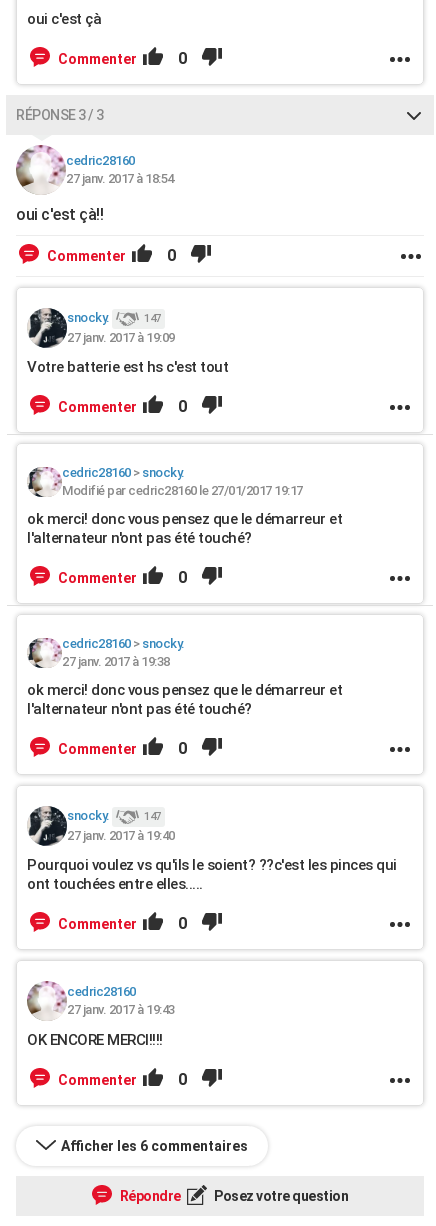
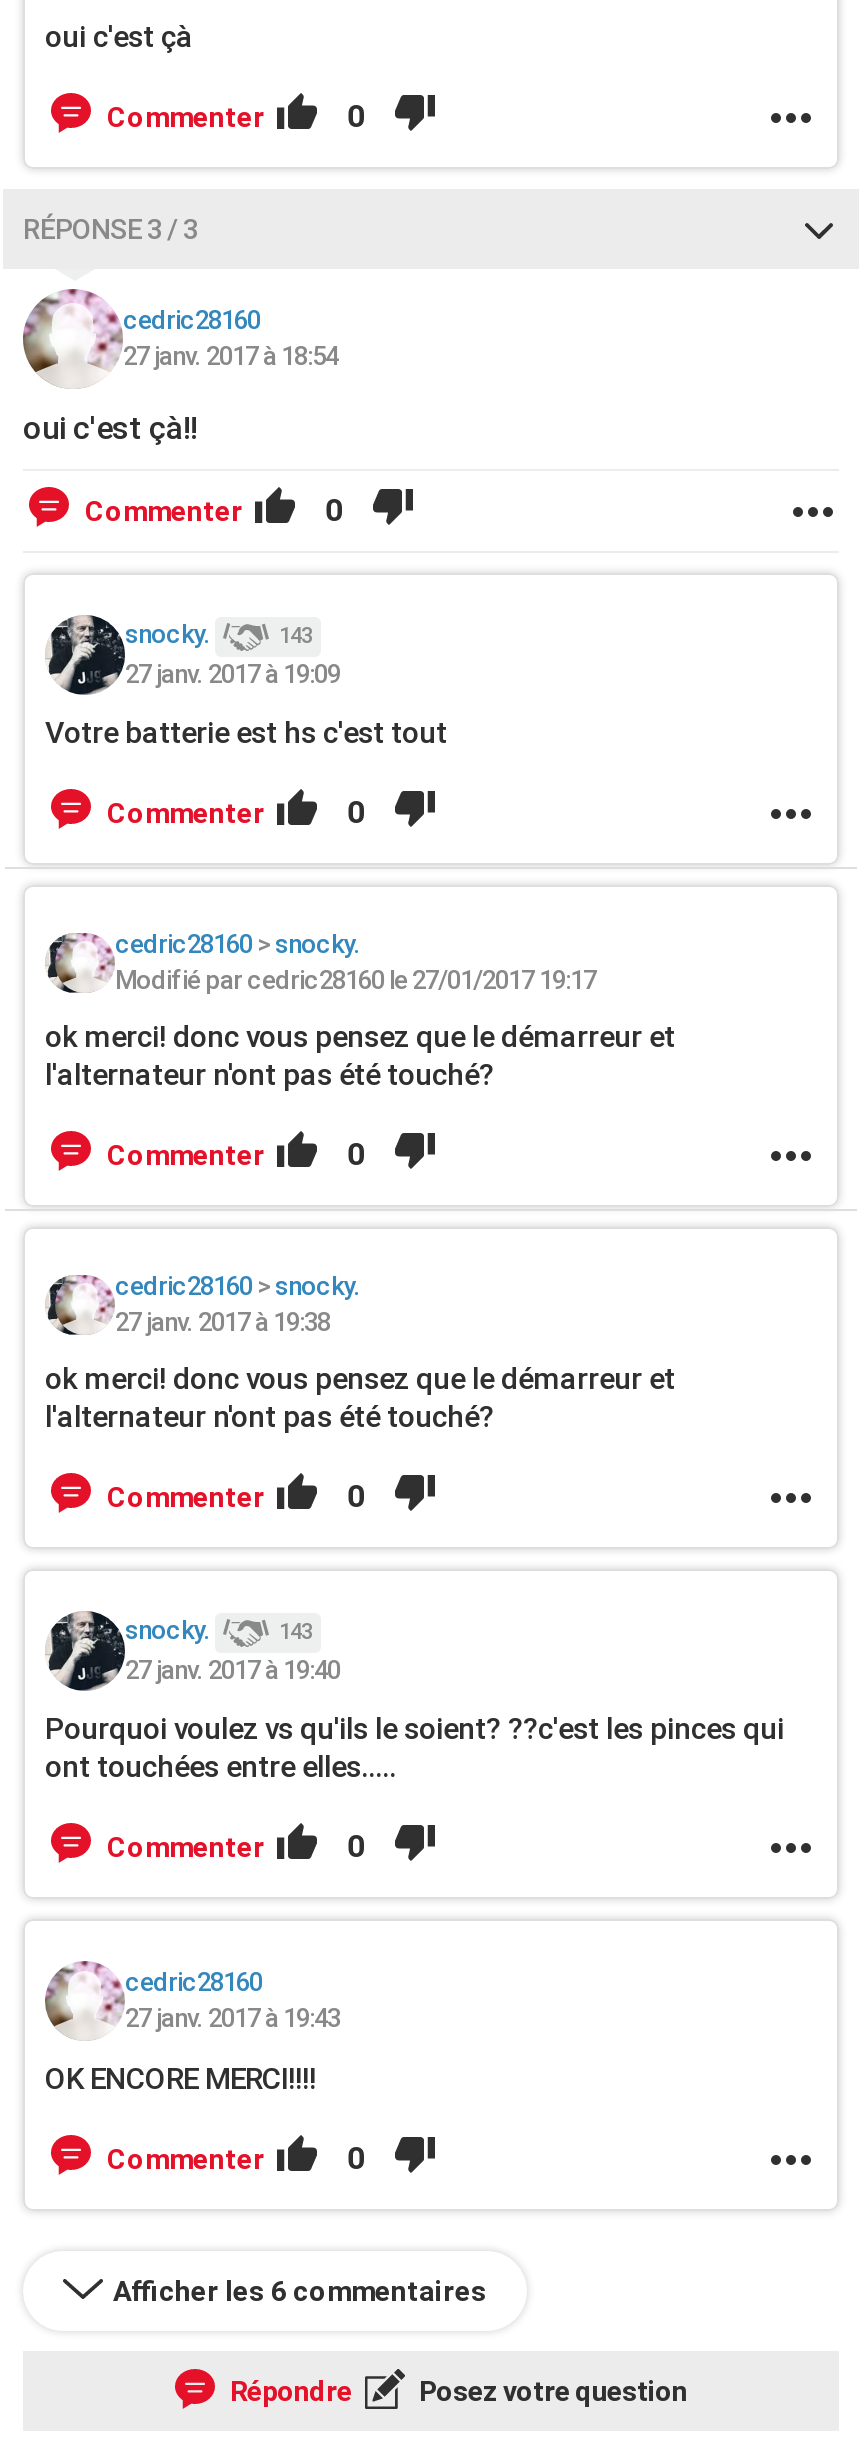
[144,312,160,325] 147 -> [279,623,312,649] 143
[144,810,160,823] 147 -> [279,1619,312,1645] 143

